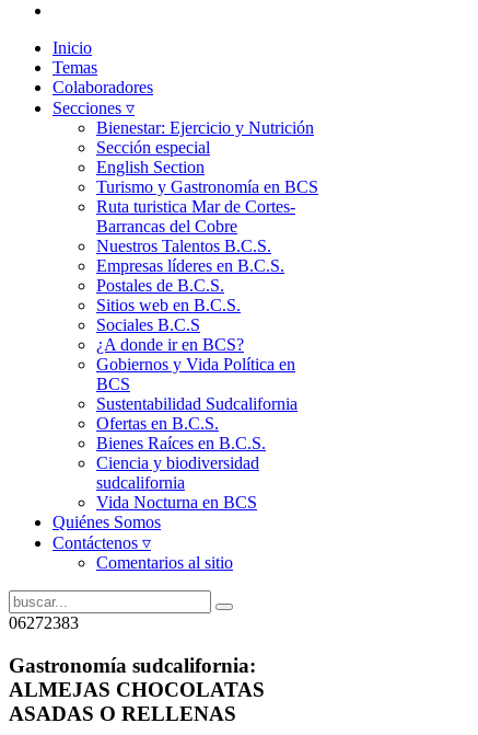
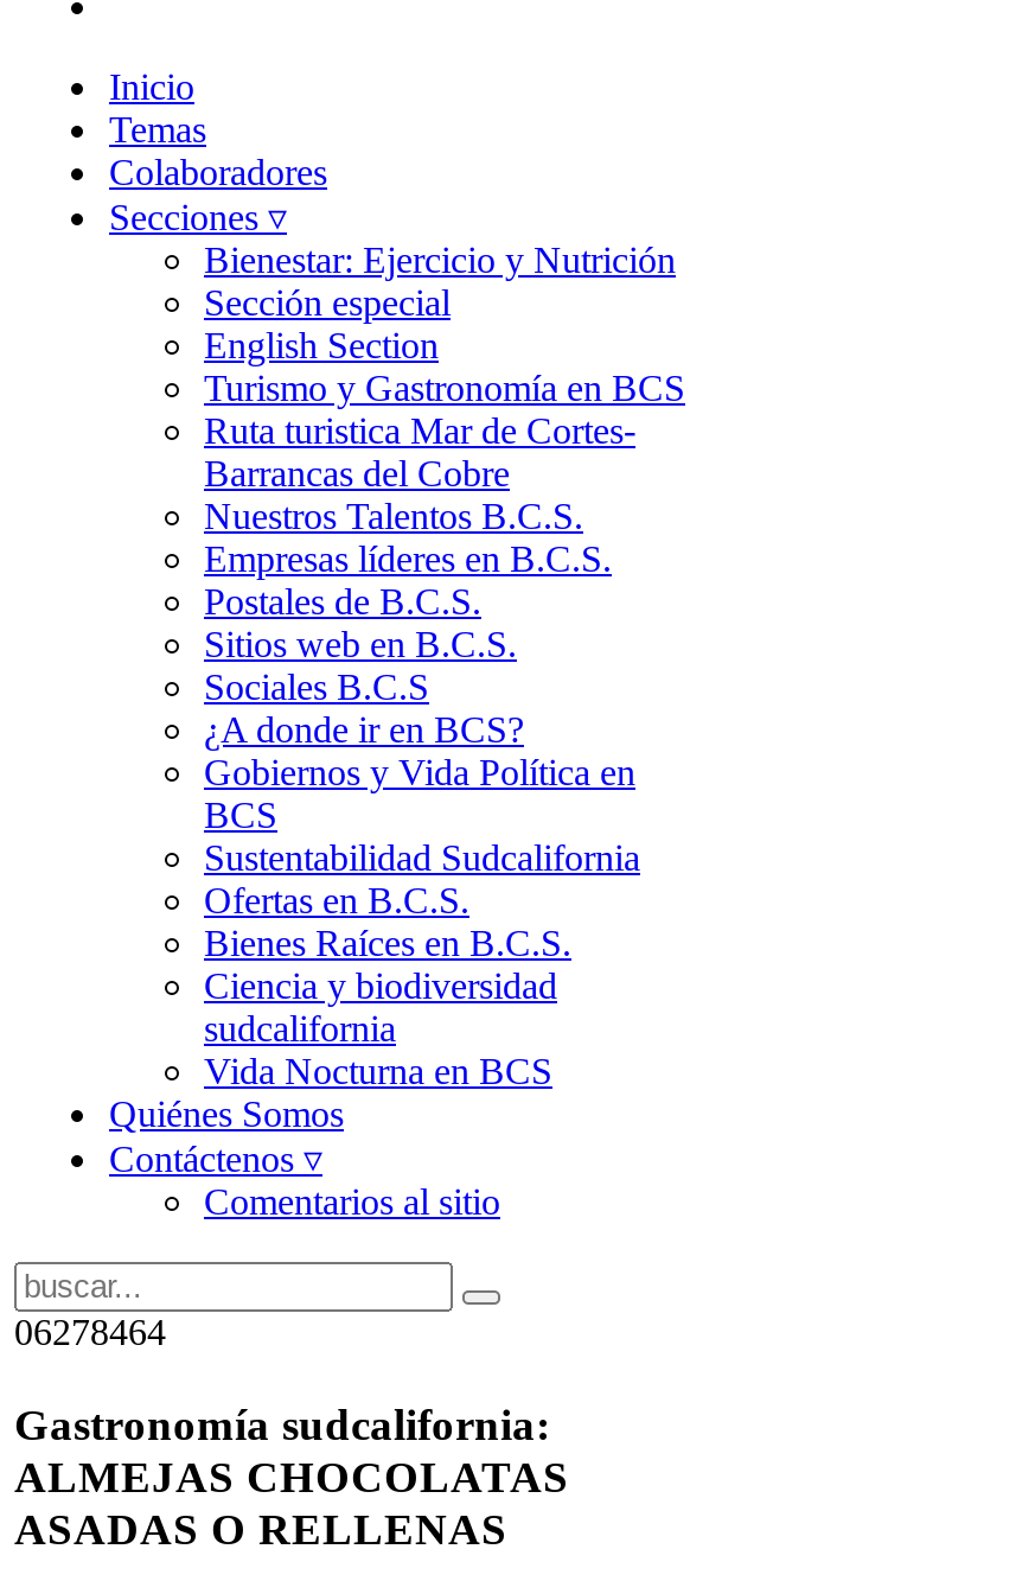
[9,614,79,632] 06272383 -> [14,1312,166,1353] 06278464

